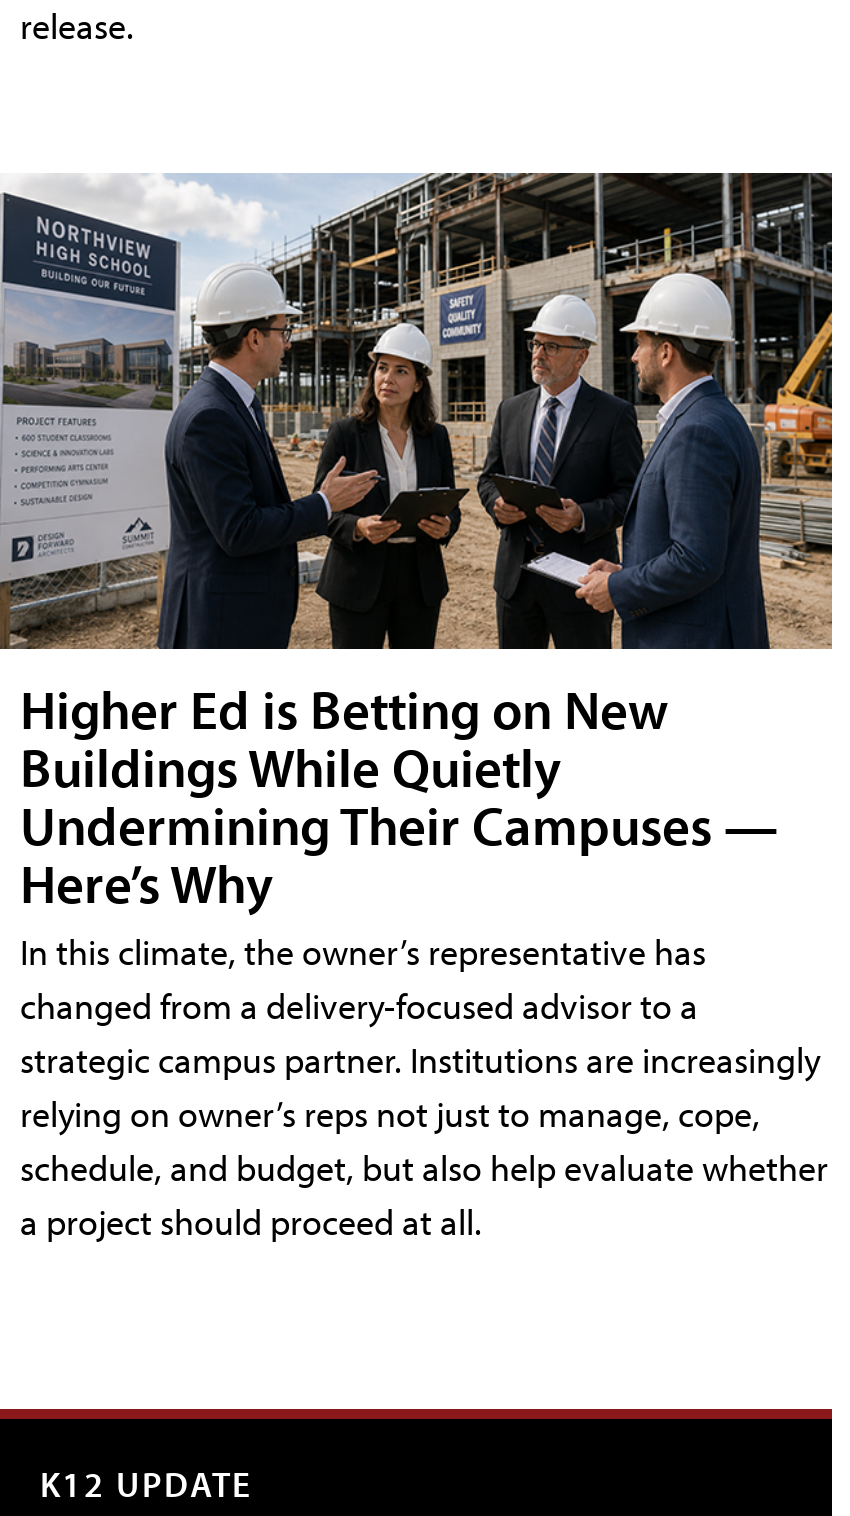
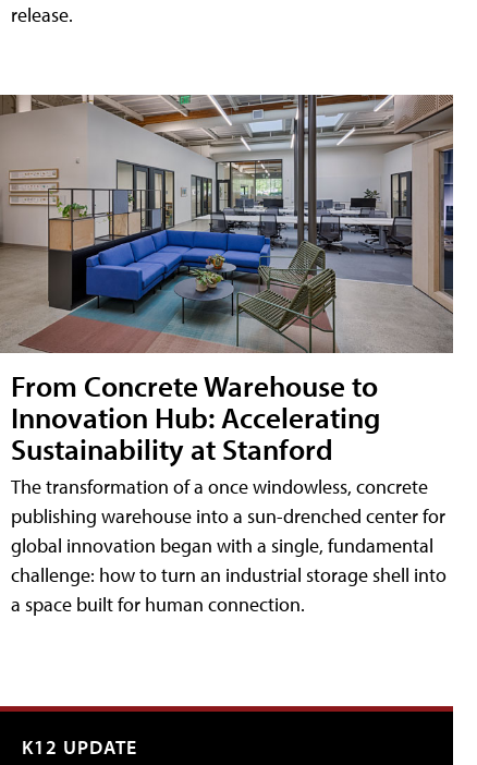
[6,172,834,1245] [image] | Higher Ed is Betting on New | Buildings While Quietly | Undermining Their Campuses — | Here’s Why | In this climate, the owner’s representative has | changed from a delivery-focused advisor to a | strategic campus partner. Institutions are increasingly | relying on owner’s reps not just to manage, cope, | schedule, and budget, but also help evaluate whether | a project should proceed at all. -> [3,94,454,617] [image] | From Concrete Warehouse to | Innovation Hub: Accelerating | Sustainability at Stanford | The transformation of a once windowless, concrete | publishing warehouse into a sun-drenched center for | global innovation began with a single, fundamental | challenge: how to turn an industrial storage shell into | a space built for human connection.

